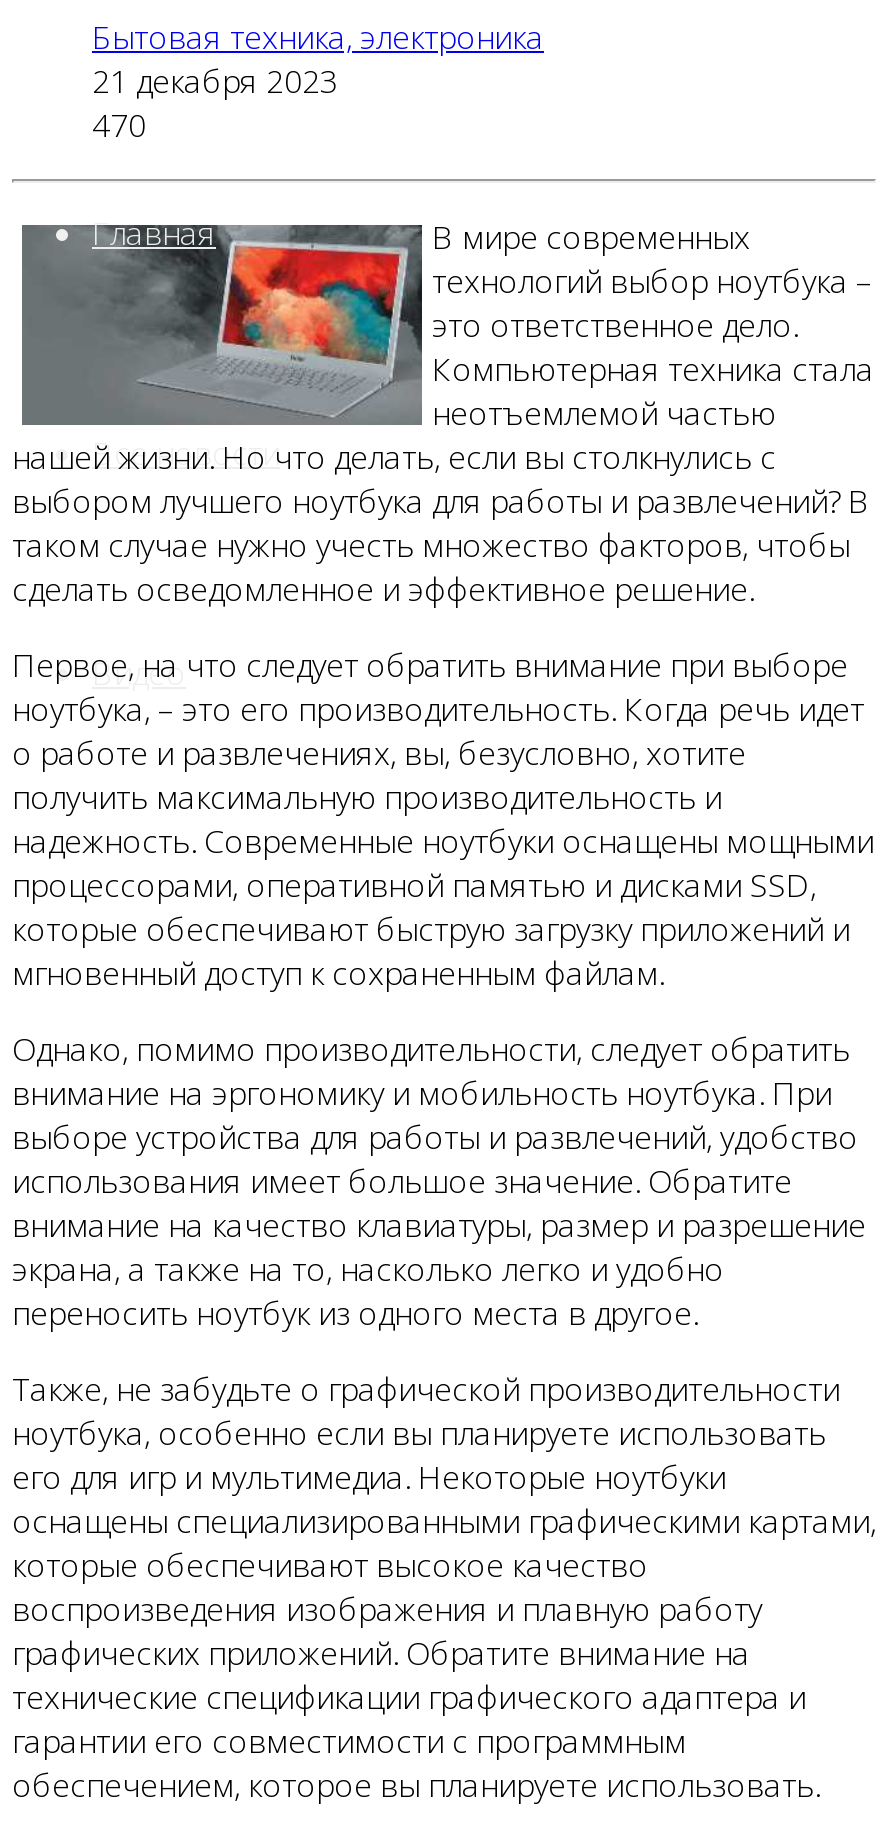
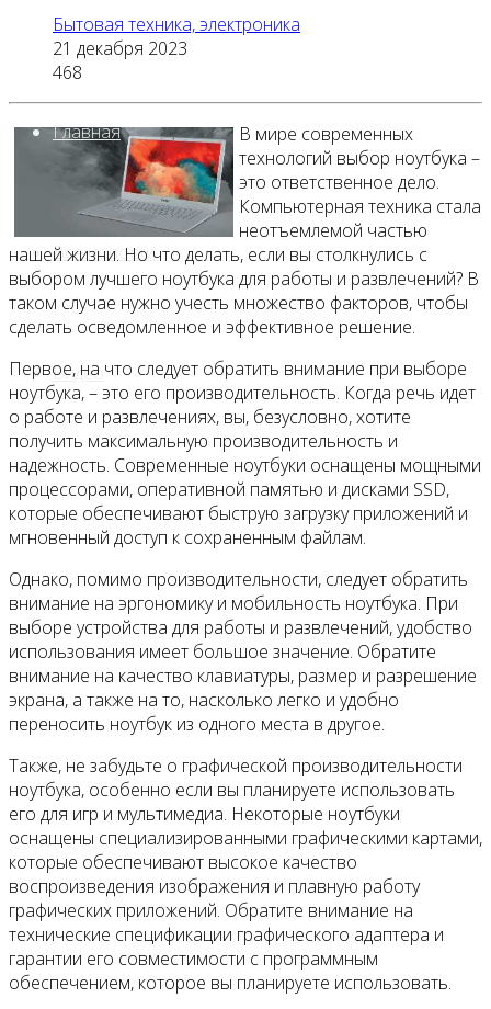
[92,102,146,146] 470 -> [53,60,82,84] 468

